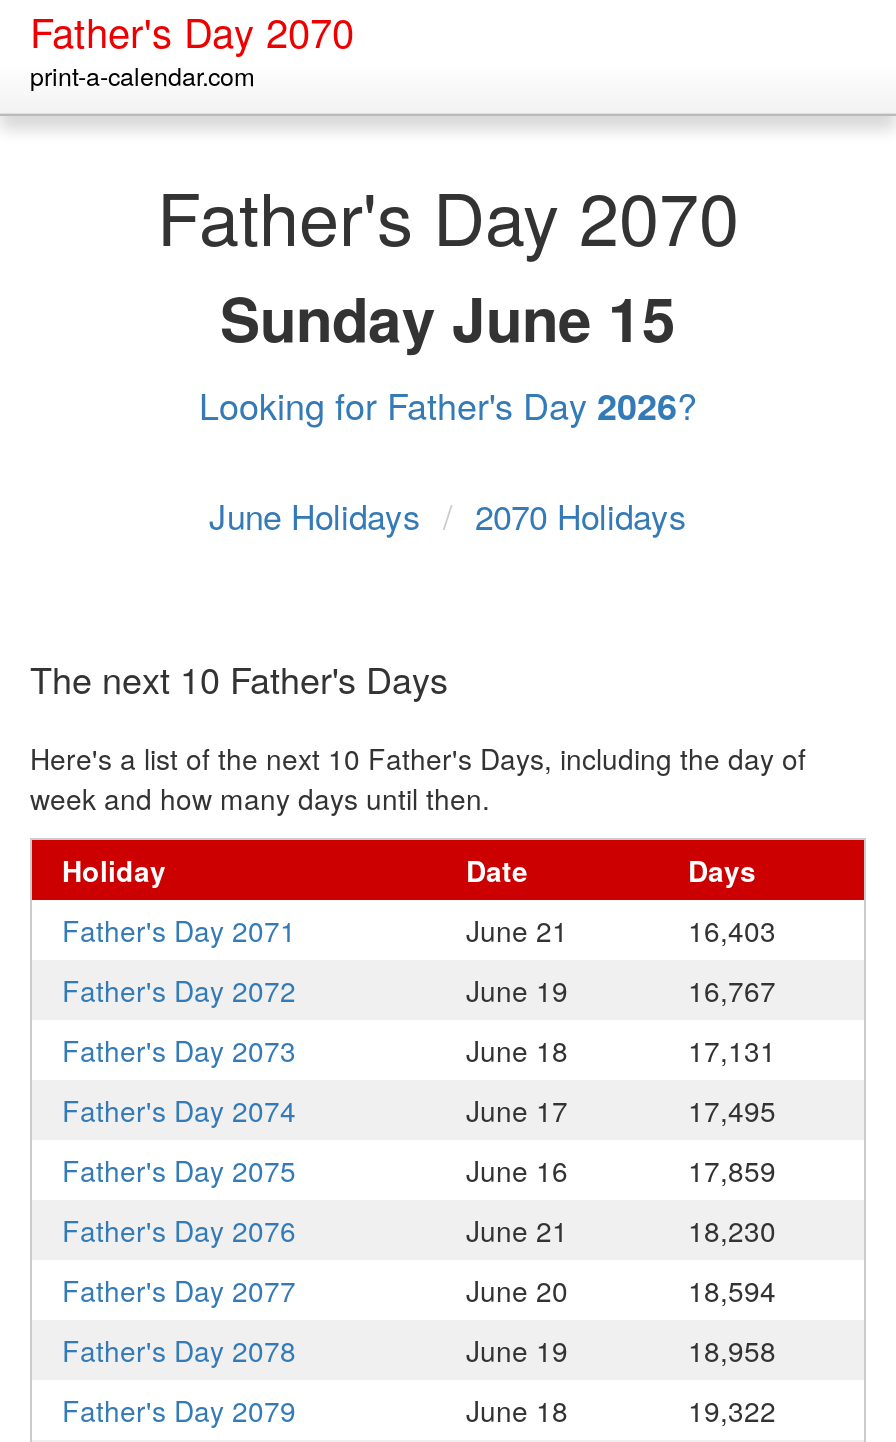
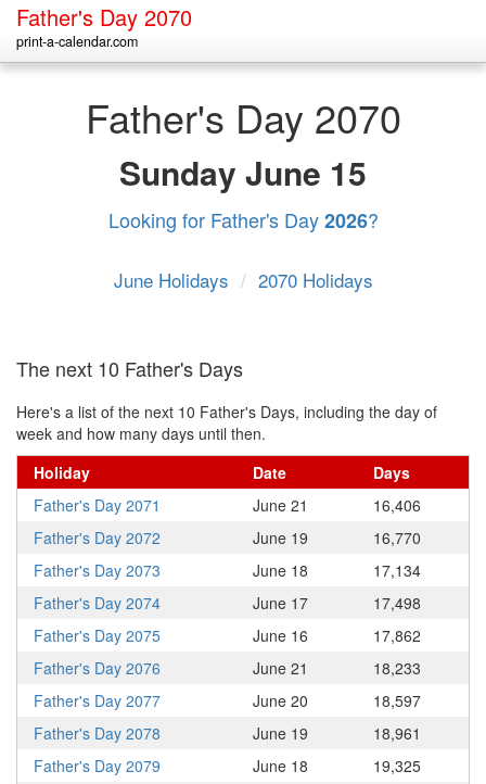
[688,910,776,950] 16,403 -> [373,494,421,516] 16,406
[688,970,776,1010] 16,767 -> [373,527,421,548] 16,770
[688,1030,776,1070] 17,131 -> [373,559,421,581] 17,134
[688,1090,776,1130] 17,495 -> [373,592,421,614] 17,498
[688,1150,776,1190] 17,859 -> [373,624,421,646] 17,862
[688,1210,776,1250] 18,230 -> [373,657,421,679] 18,233
[688,1270,776,1310] 18,594 -> [373,690,421,711] 18,597
[688,1330,776,1370] 18,958 -> [373,722,421,744] 18,961
[688,1390,776,1430] 19,322 -> [373,755,421,776] 19,325

